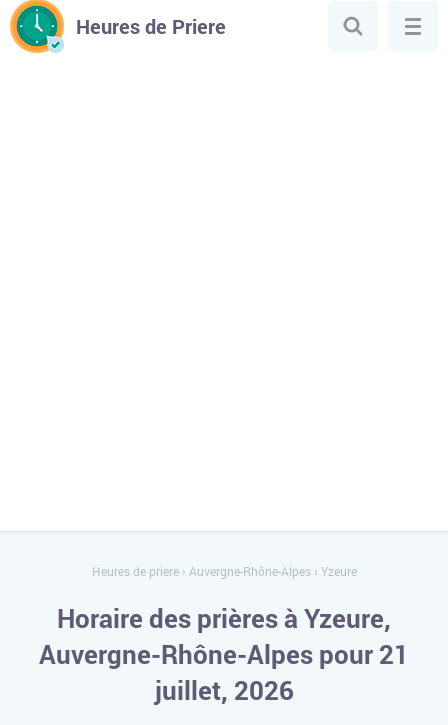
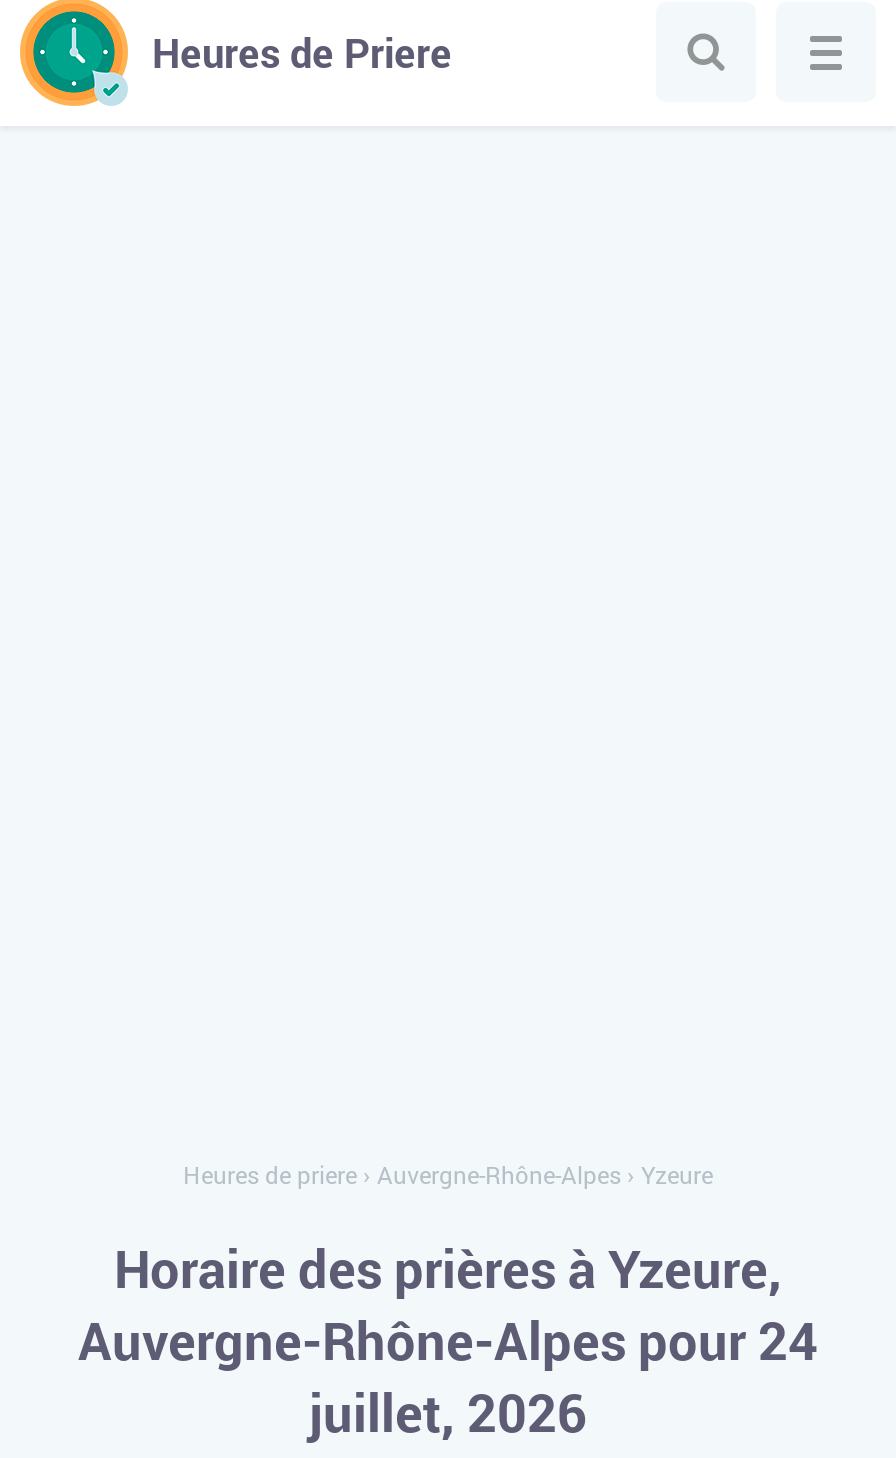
[39,637,409,671] Auvergne-Rhône-Alpes pour 21 -> [78,1306,818,1374] Auvergne-Rhône-Alpes pour 24

